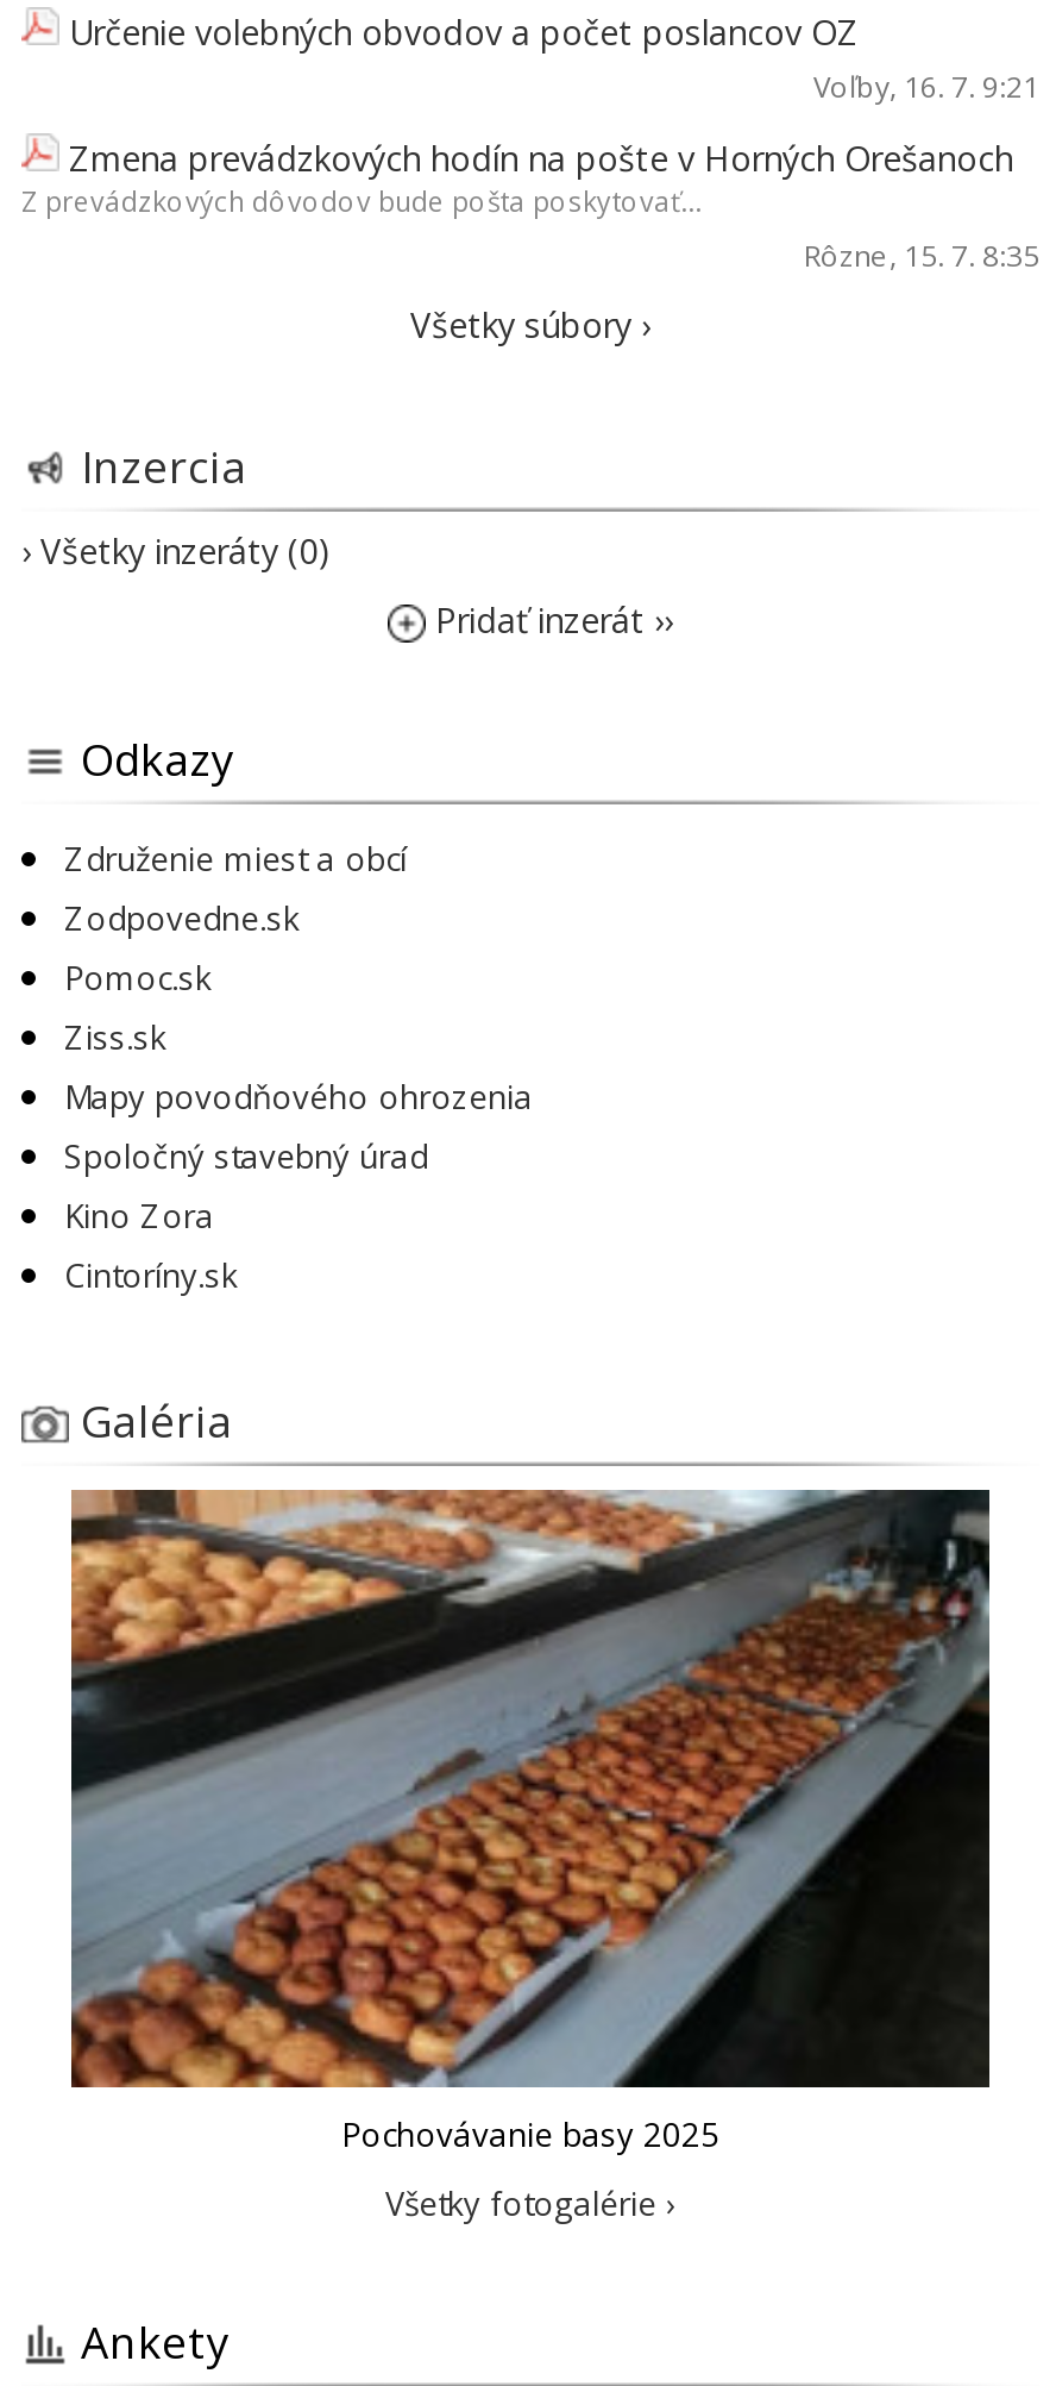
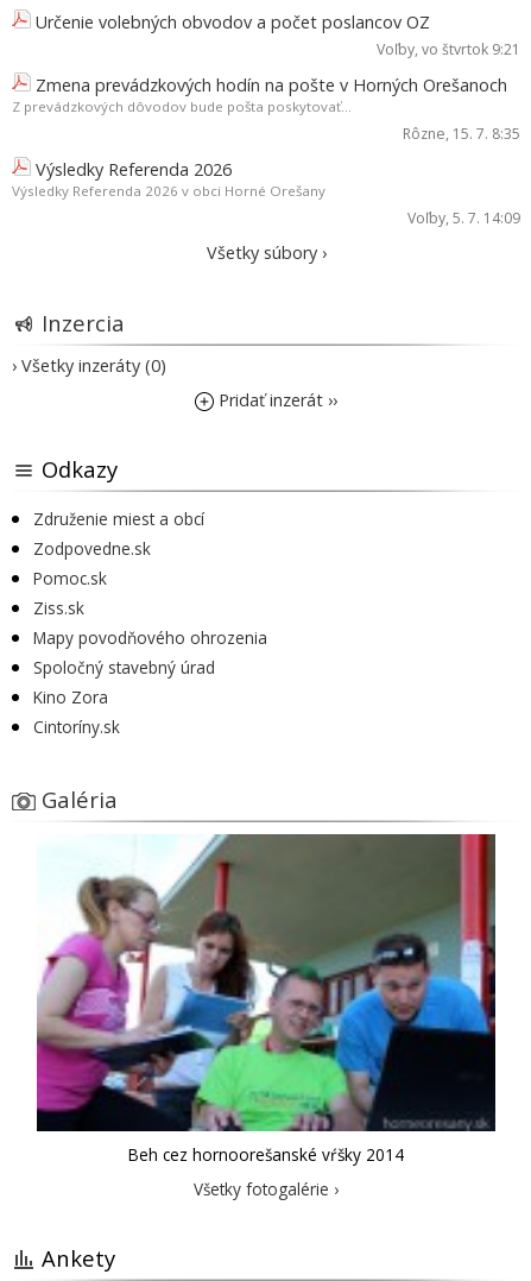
[813,68,1039,108] Voľby, 16. 7. 9:21 -> [377,39,520,59] Voľby, vo štvrtok 9:21
none -> [12,158,520,228] Výsledky Referenda 2026 | Výsledky Referenda 2026 v obci Horné Orešany | Voľby, 5. 7. 14:09
[69,1486,989,2156] [image] | Pochovávanie basy 2025 -> [36,833,495,1166] [image] | Beh cez hornoorešanské vŕšky 2014

